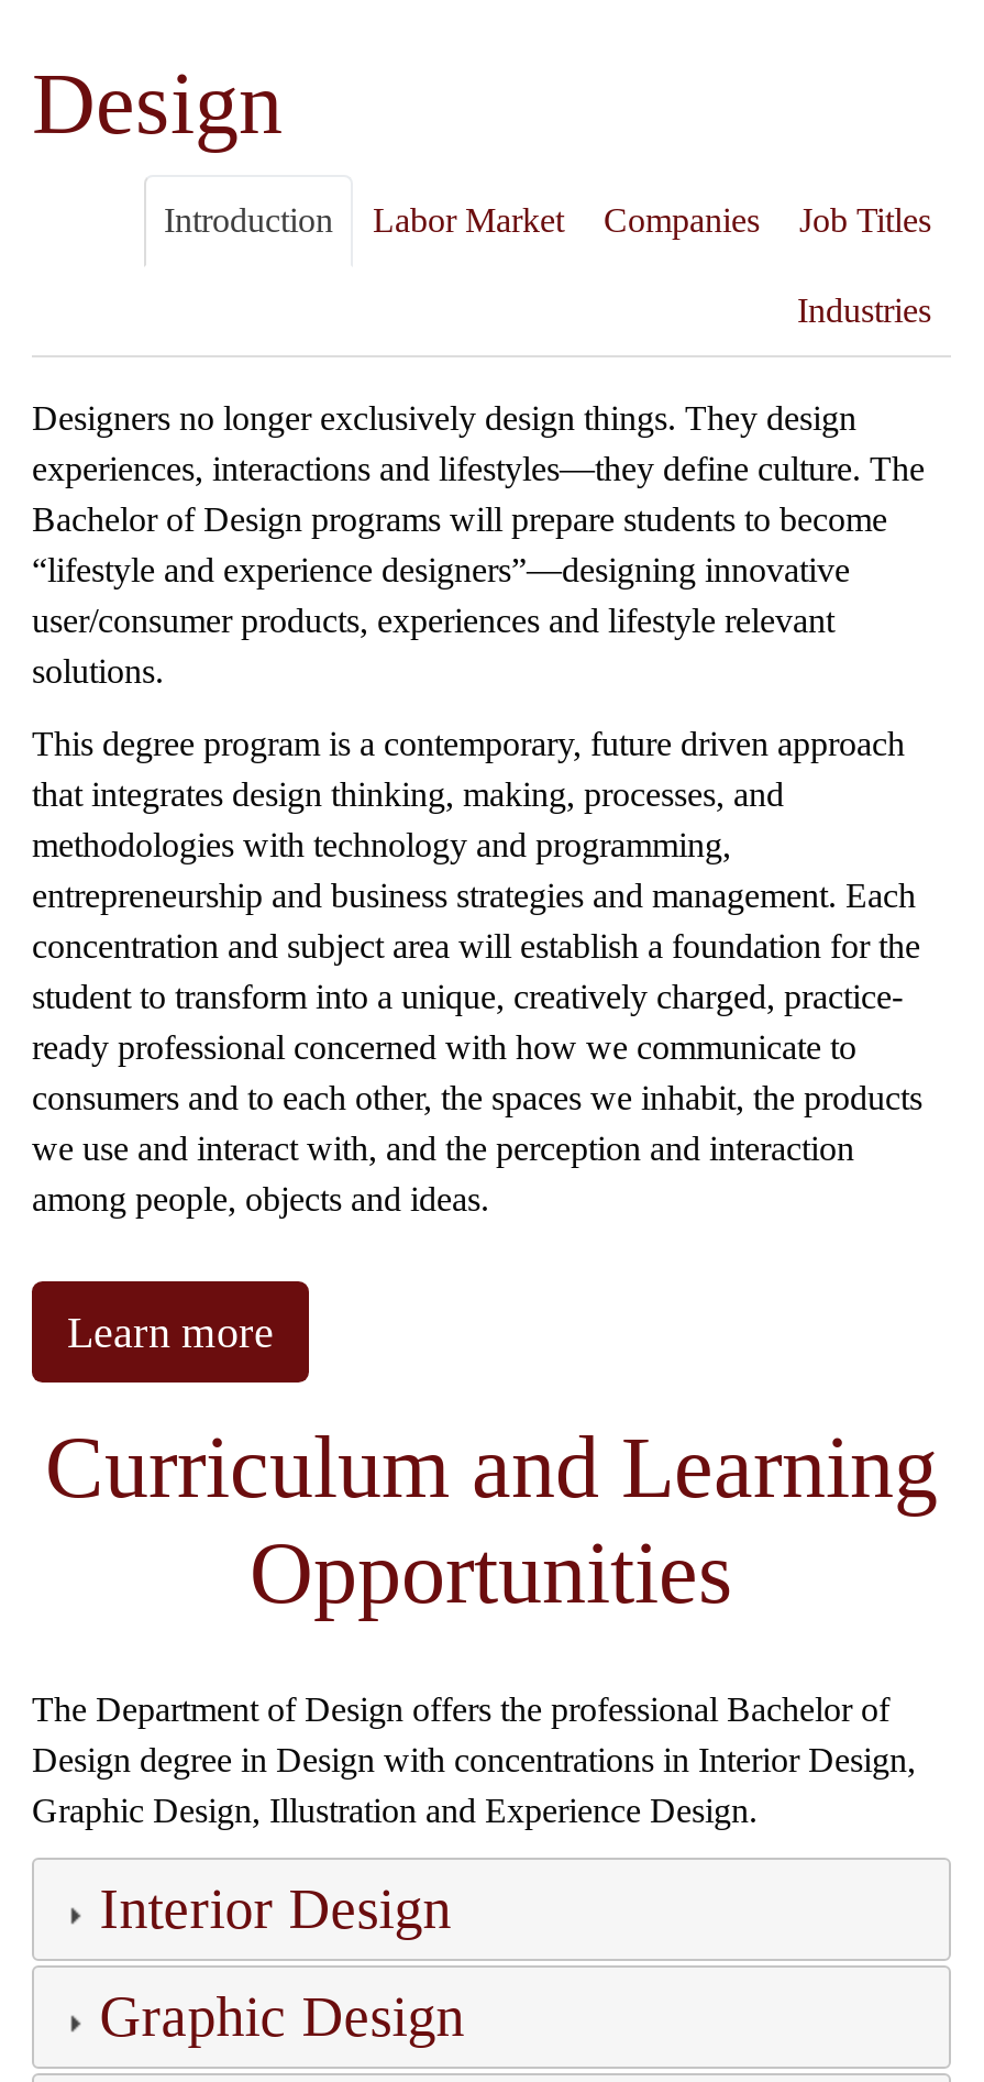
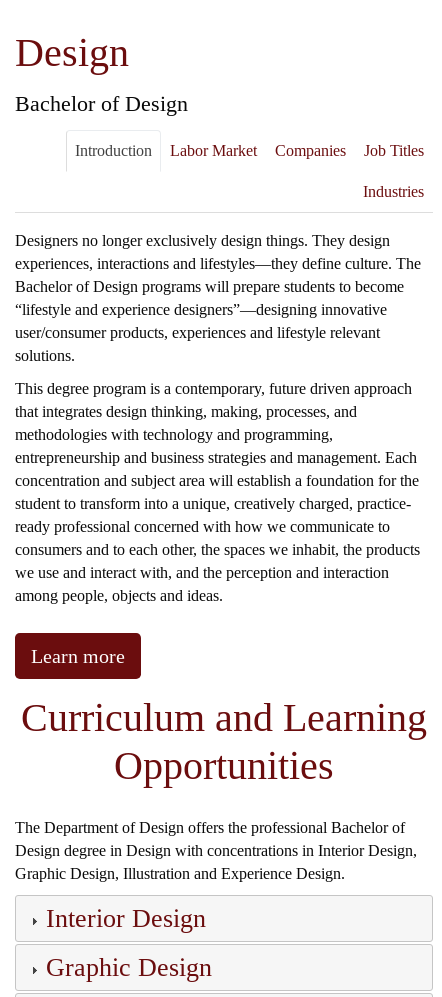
none -> [15,91,188,116] Bachelor of Design

